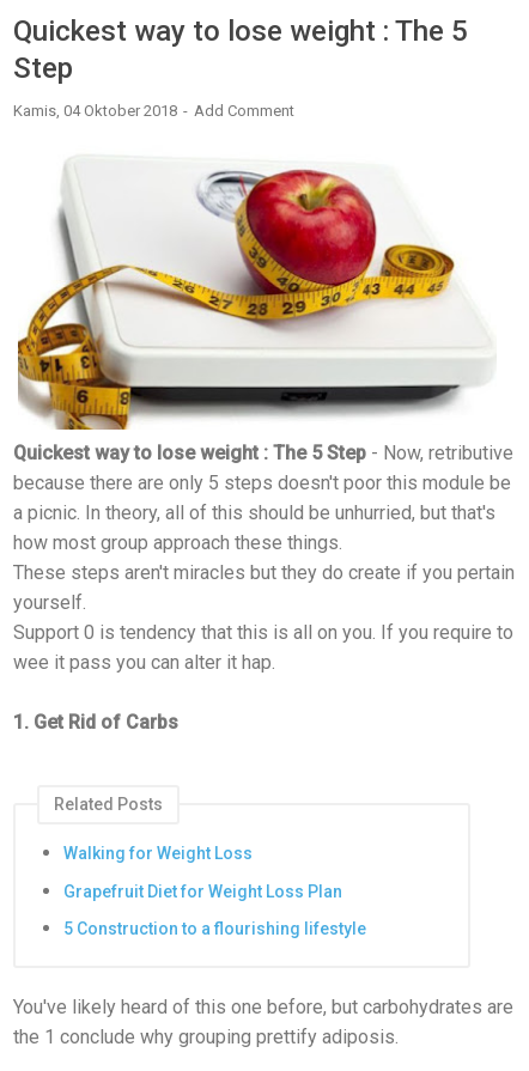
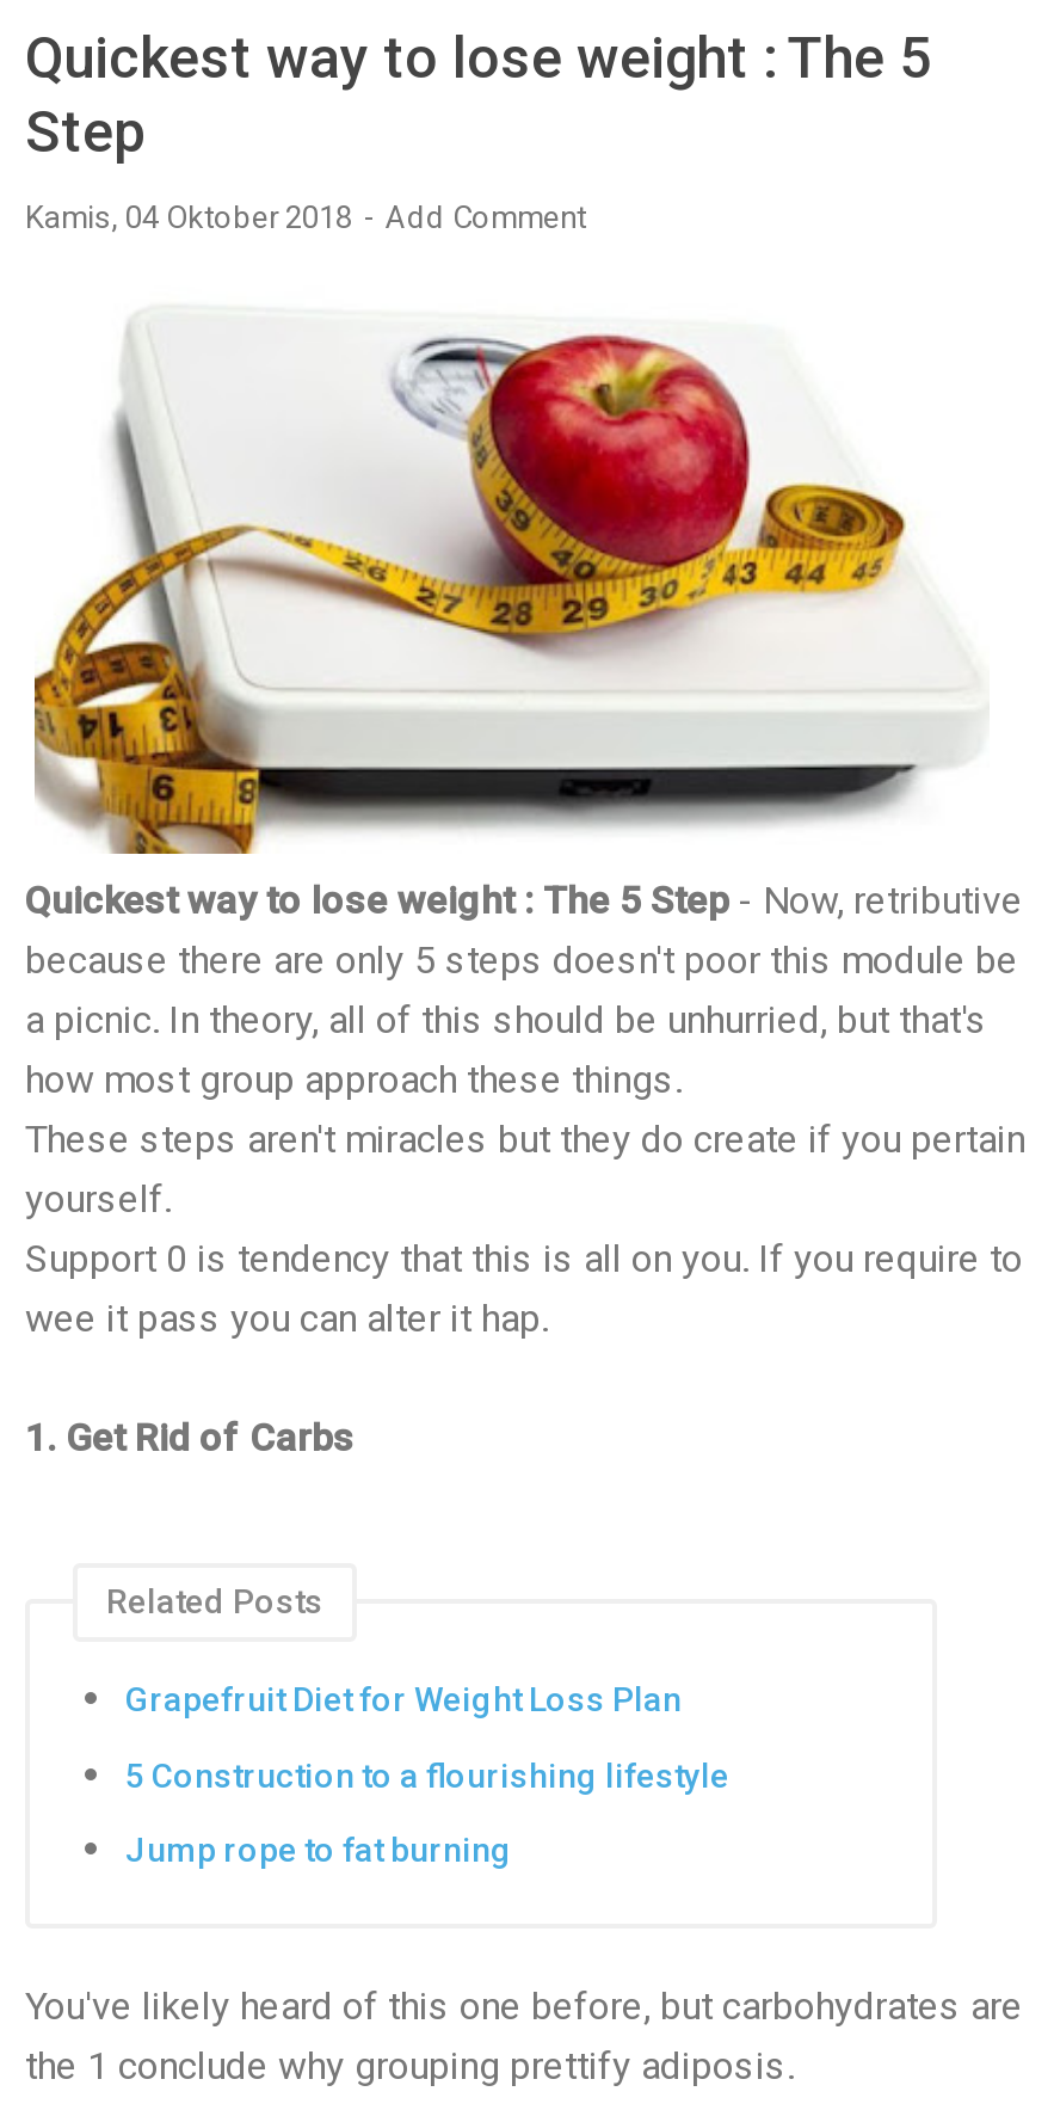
[63,844,253,863] Walking for Weight Loss -> none
moved [63,882,366,939] -> [125,1681,729,1794]: Grapefruit Diet for Weight Loss Plan | 5 Construction to a flourishing lifestyle
none -> [125,1832,512,1870] Jump rope to fat burning

